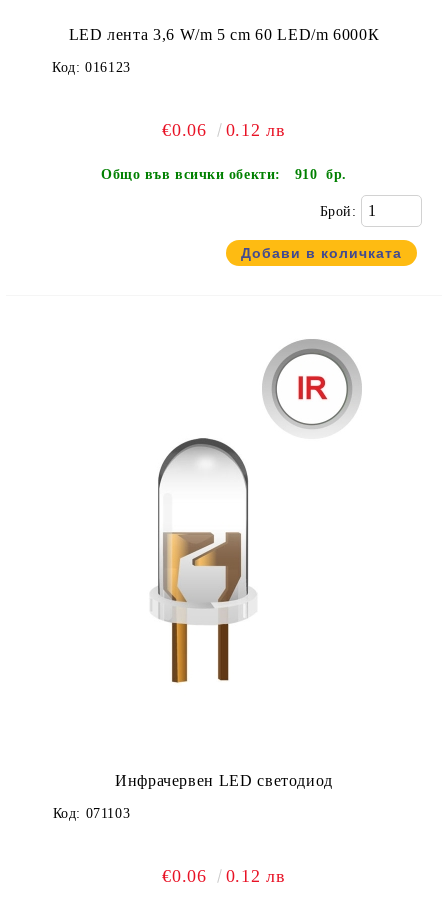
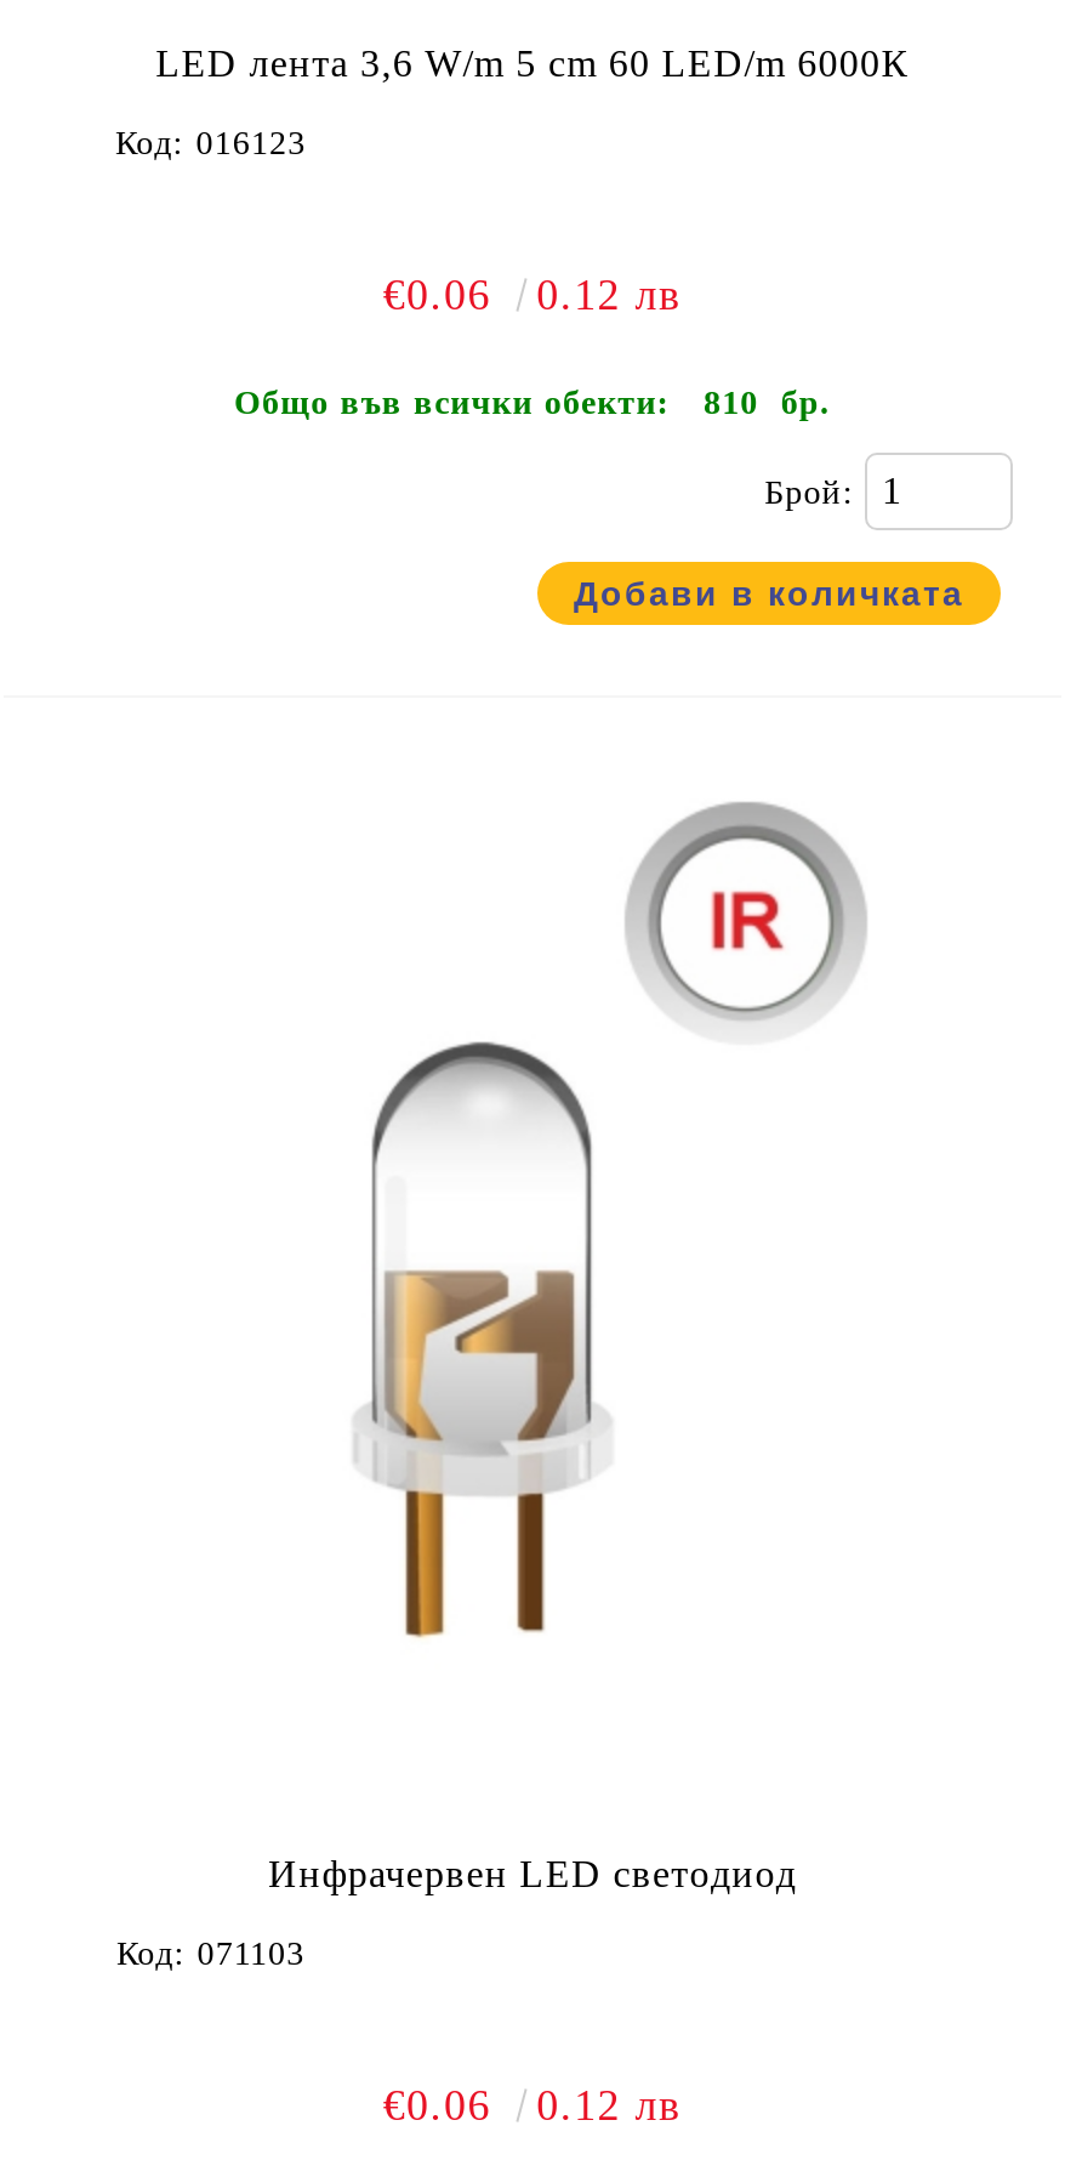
[101,167,347,182] Общо във всички обекти: 910 бр. -> [234,385,831,421] Общо във всички обекти: 810 бр.

